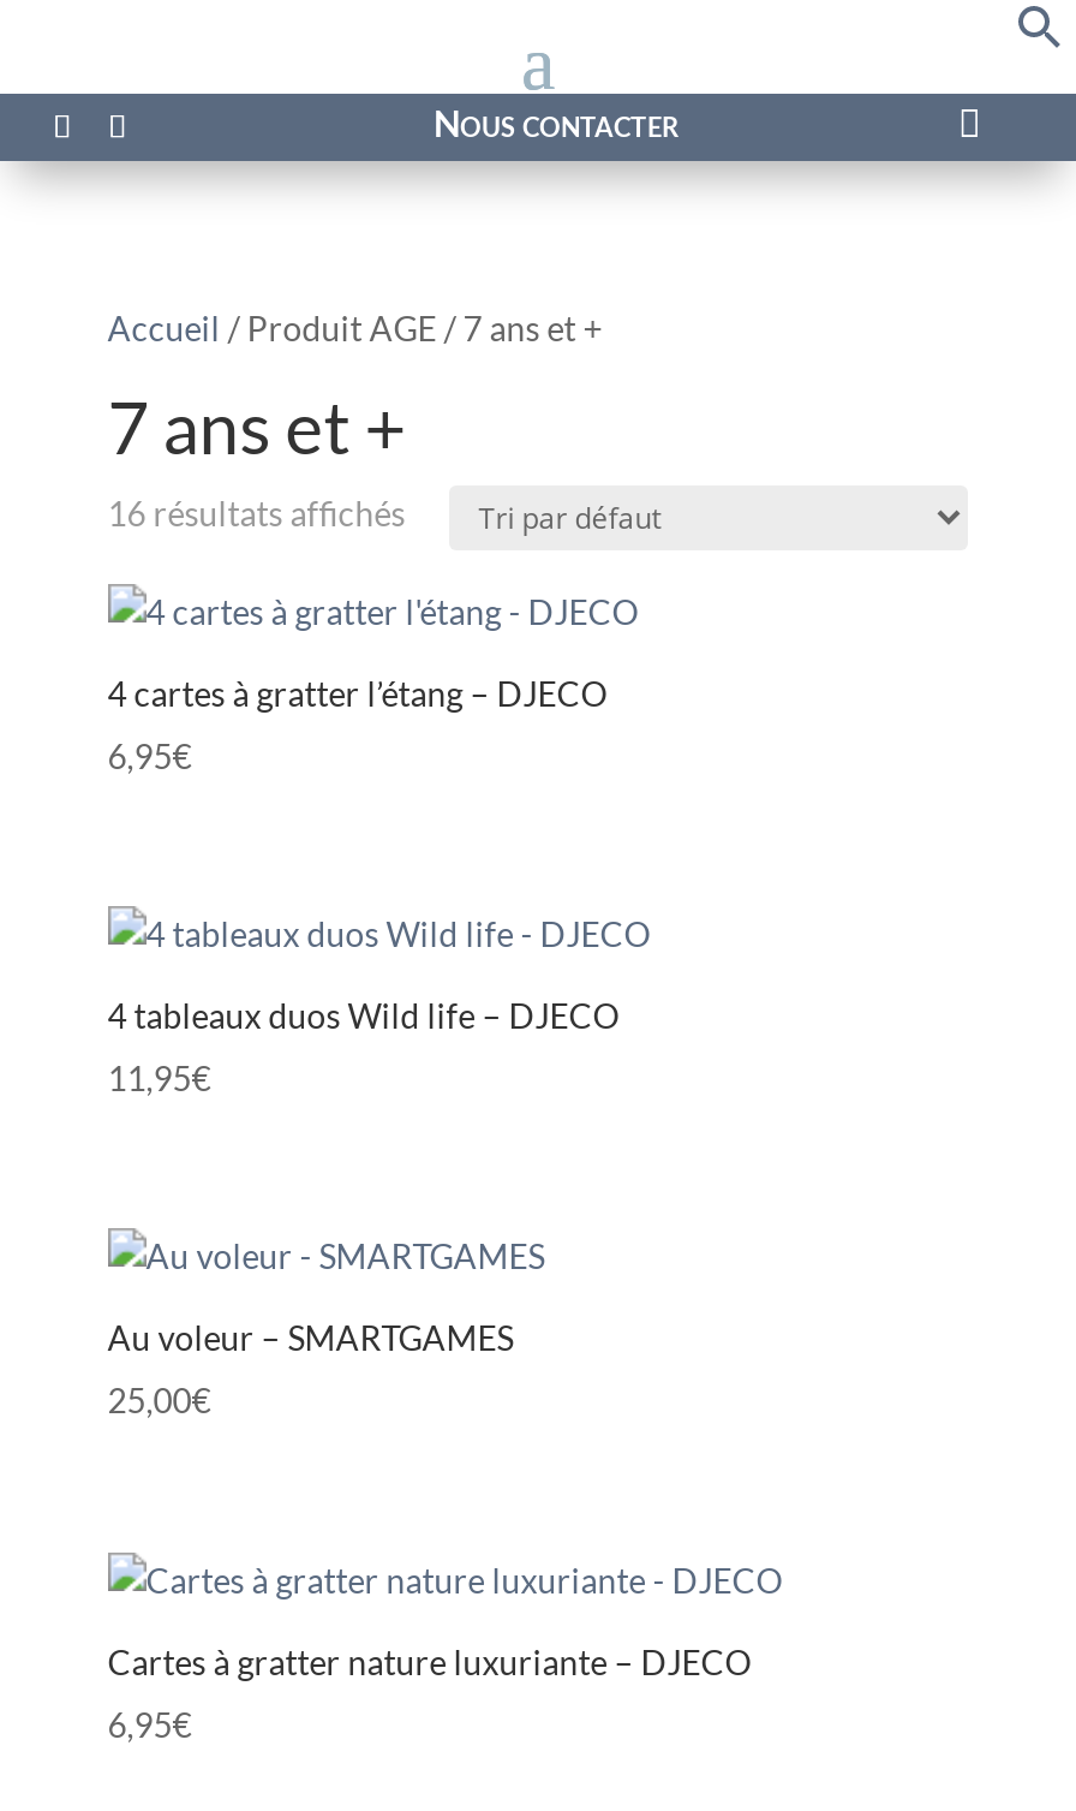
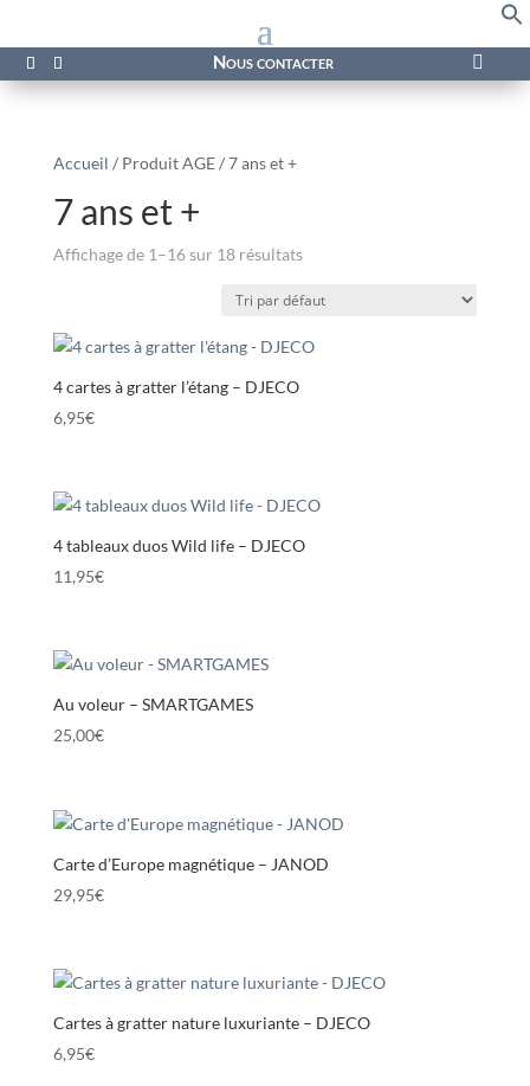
[108,493,405,534] 16 résultats affichés -> [53,244,303,264] Affichage de 1–16 sur 18 résultats
none -> [53,853,329,904] Carte d’Europe magnétique – JANOD | 29,95€

